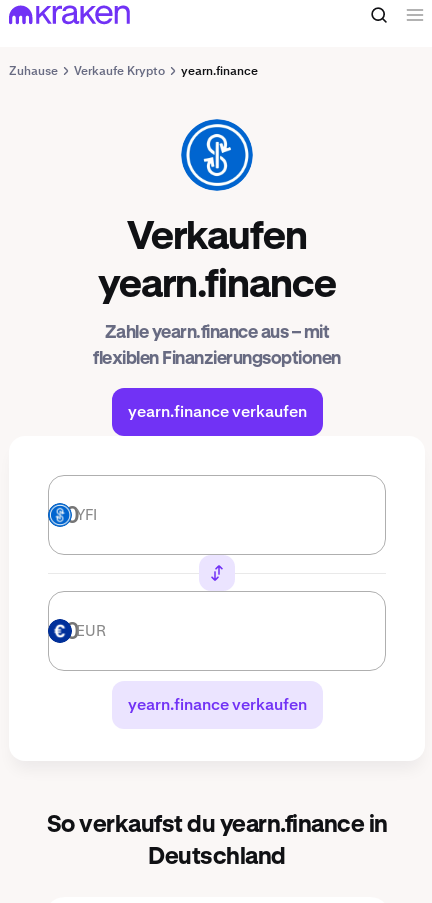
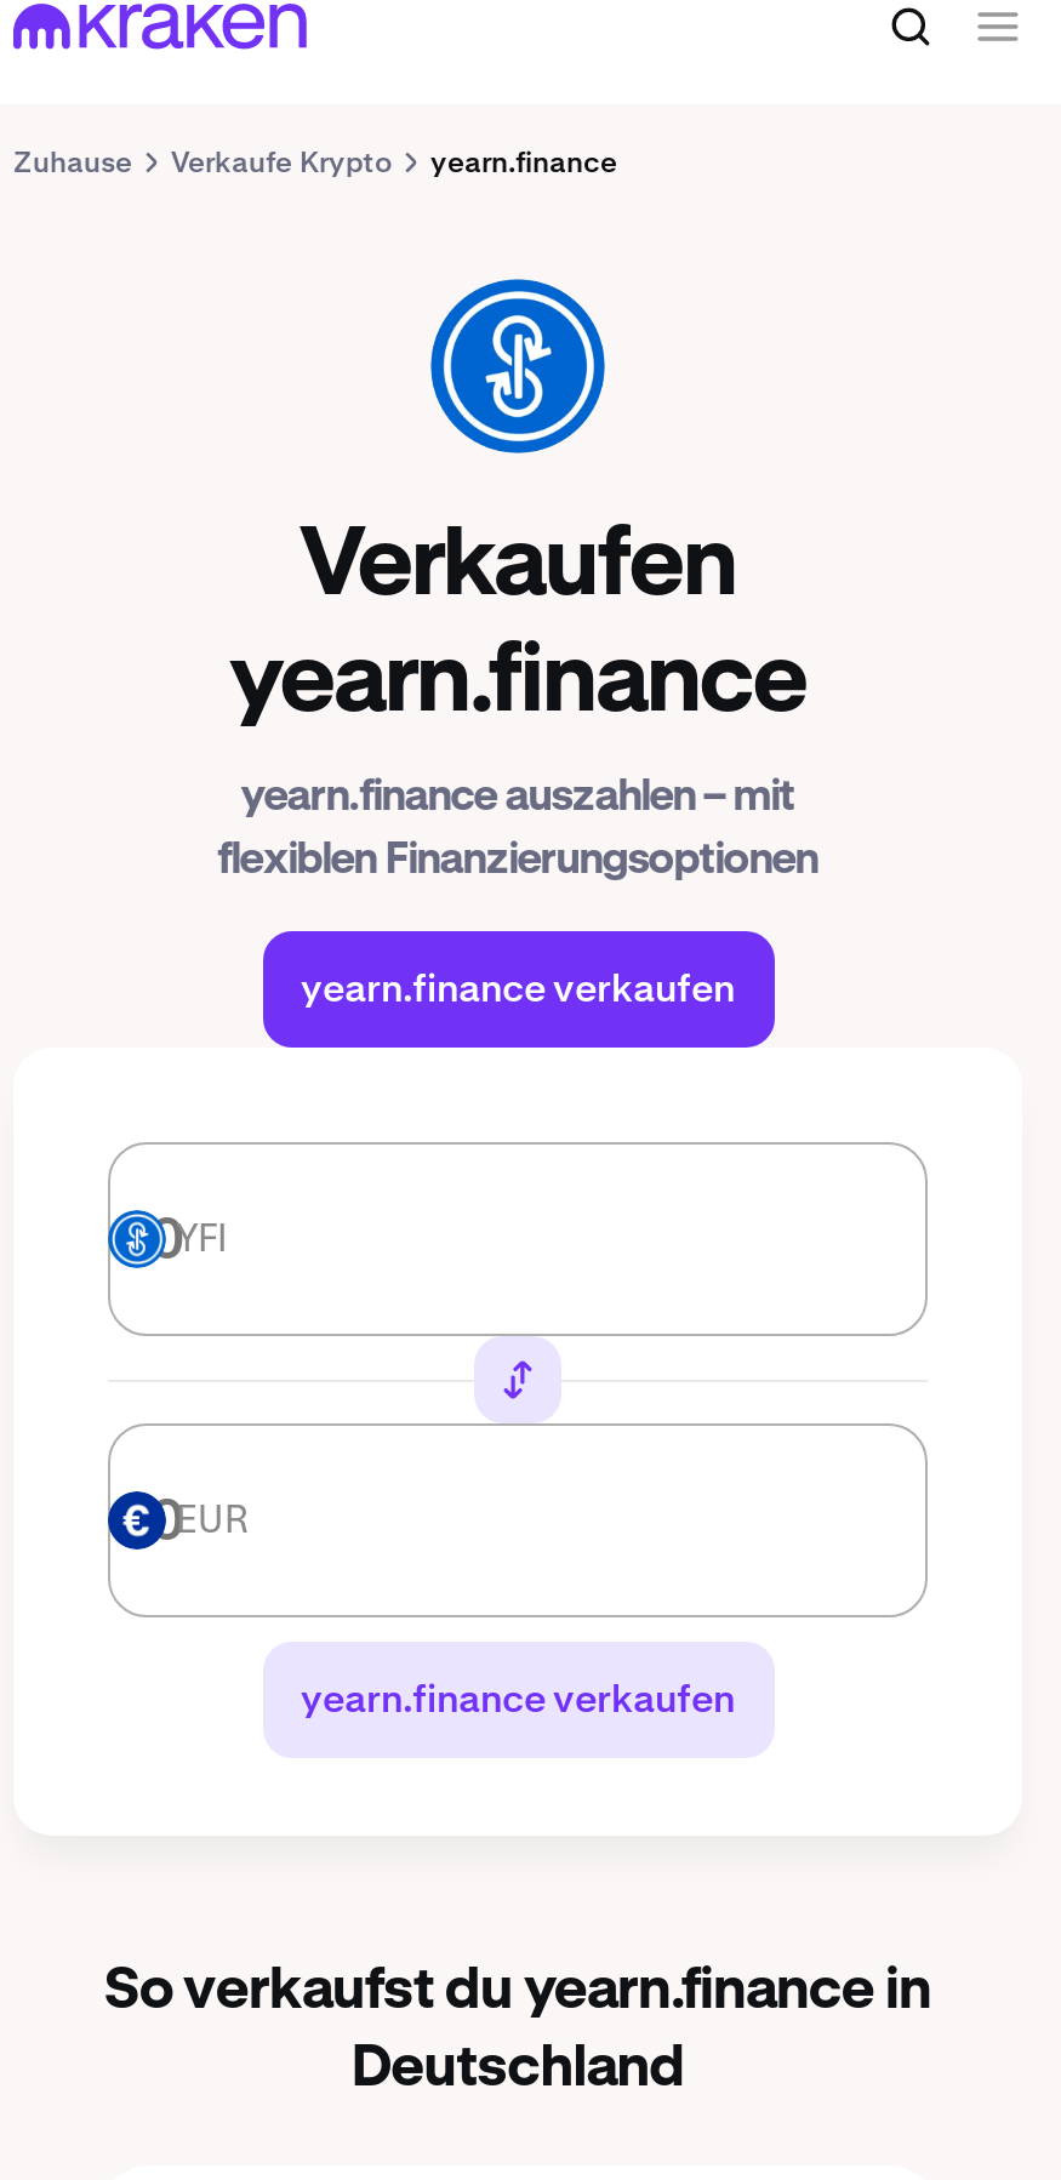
[105,324,329,342] Zahle yearn.finance aus – mit -> [241,776,795,820] yearn.finance auszahlen – mit

